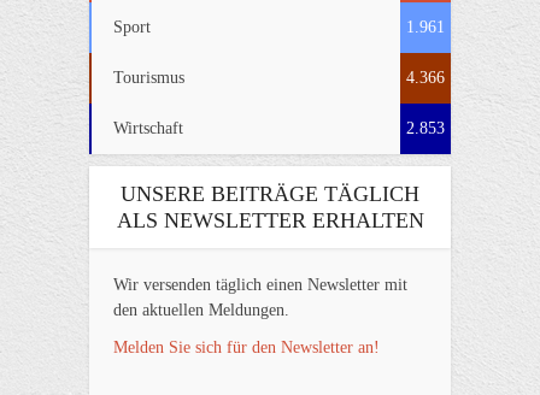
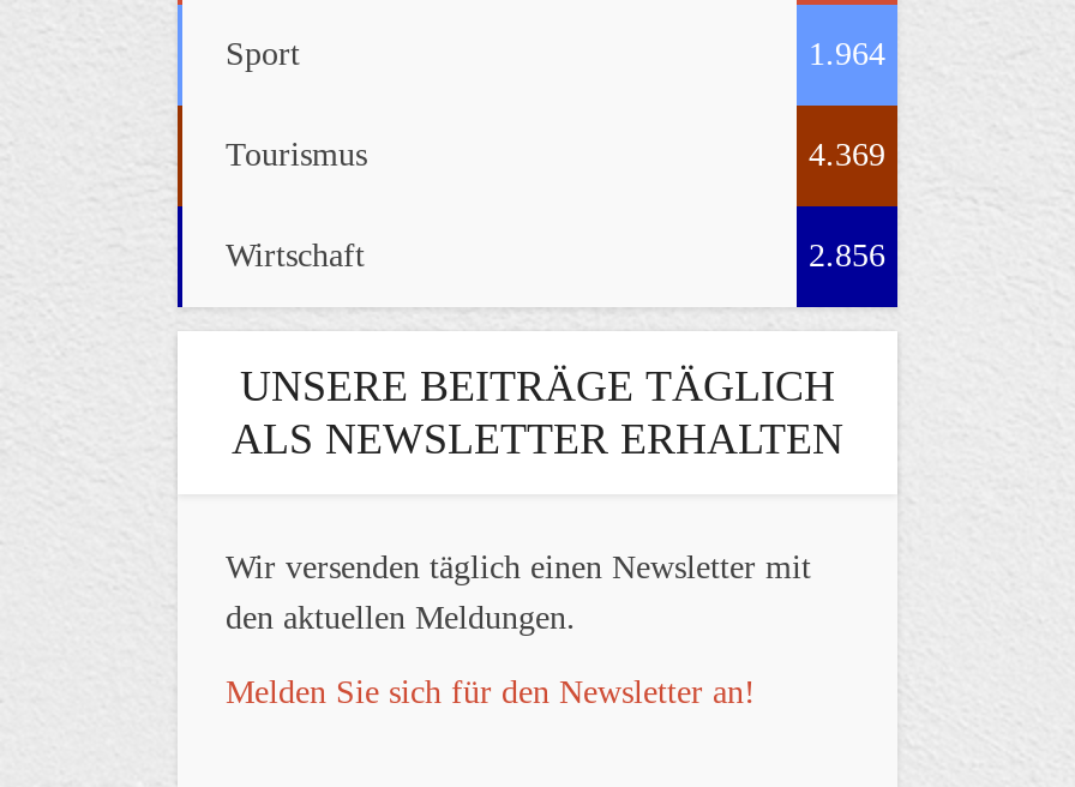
[406,18,445,36] 1.961 -> [809,36,885,72] 1.964
[406,68,445,86] 4.366 -> [809,136,885,172] 4.369
[406,119,445,137] 2.853 -> [809,237,885,273] 2.856

